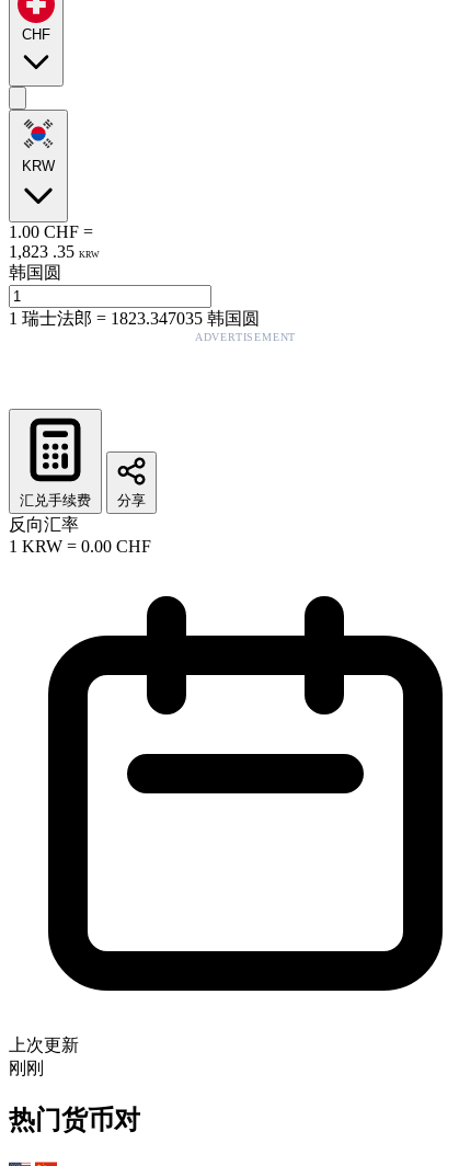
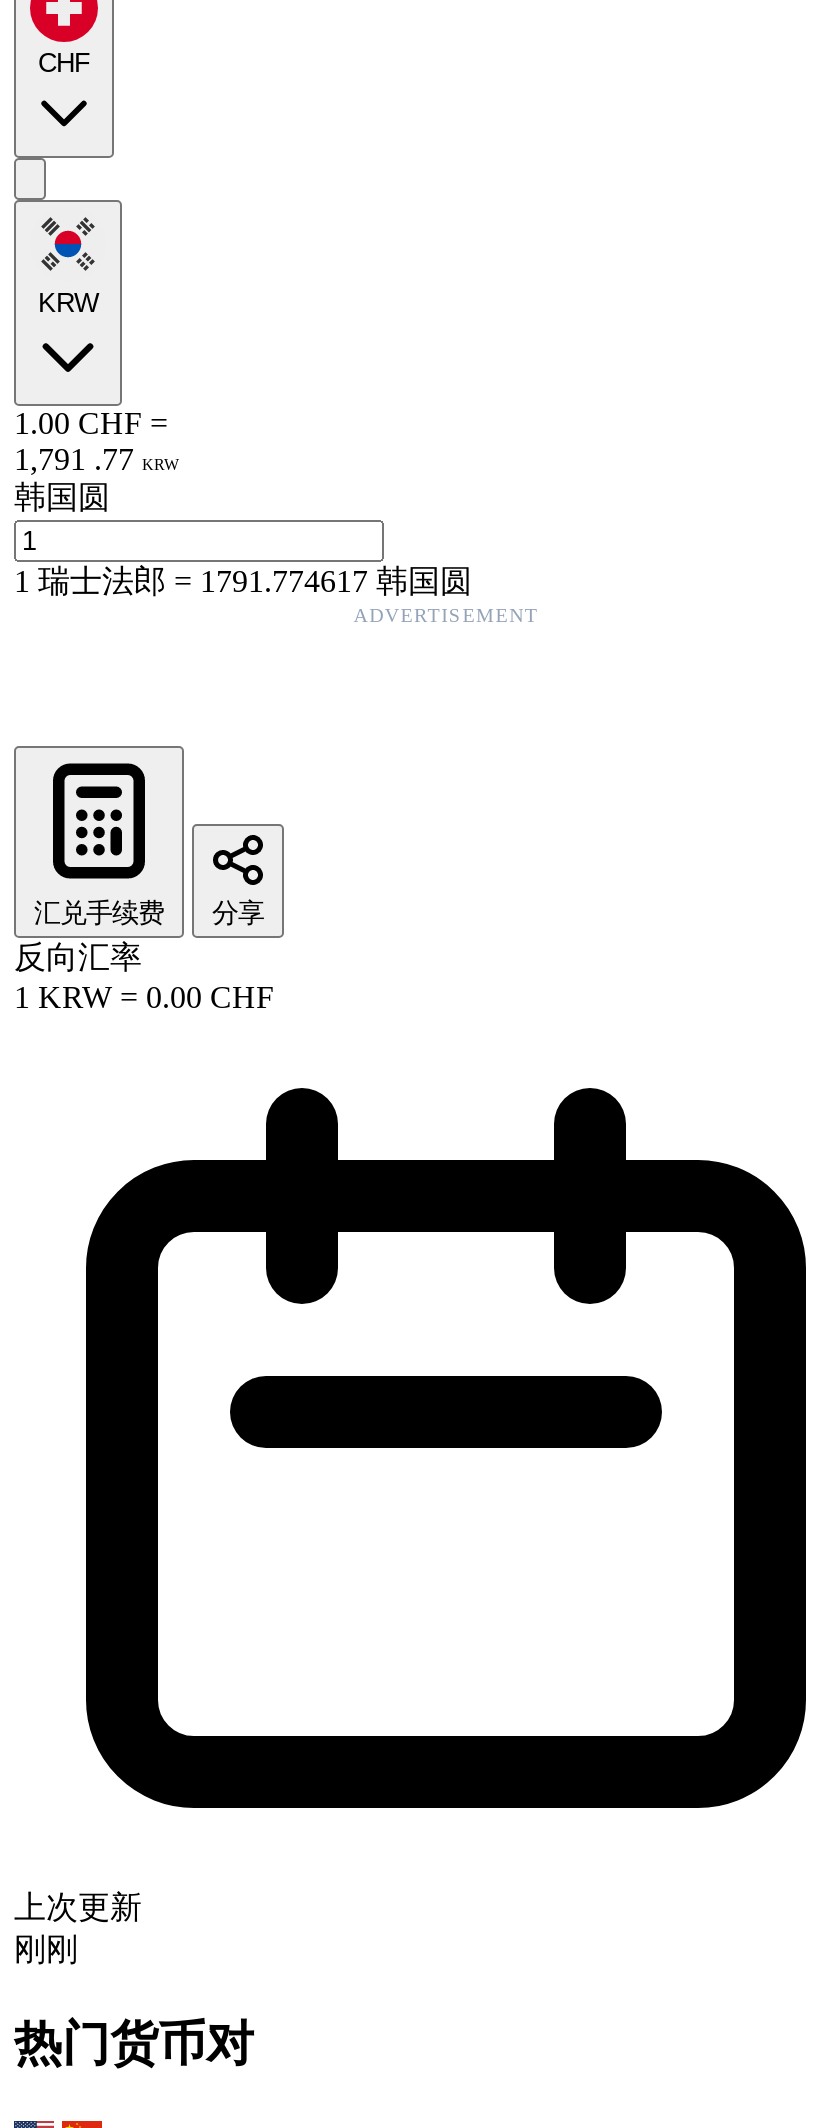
[9,242,100,261] 1,823 . 35 KRW -> [14,442,180,476] 1,791 . 77 KRW
[9,309,260,327] 1瑞士法郎=1823.347035 韩国圆 -> [14,564,472,598] 1瑞士法郎=1791.774617 韩国圆

